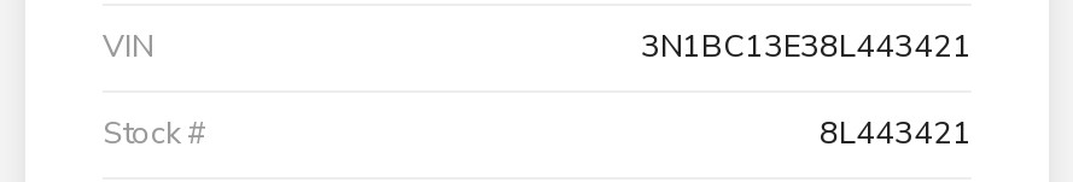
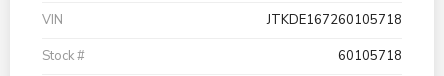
[641,26,972,69] 3N1BC13E38L443421 -> [267,11,402,29] JTKDE167260105718
[820,113,972,156] 8L443421 -> [338,47,402,65] 60105718

